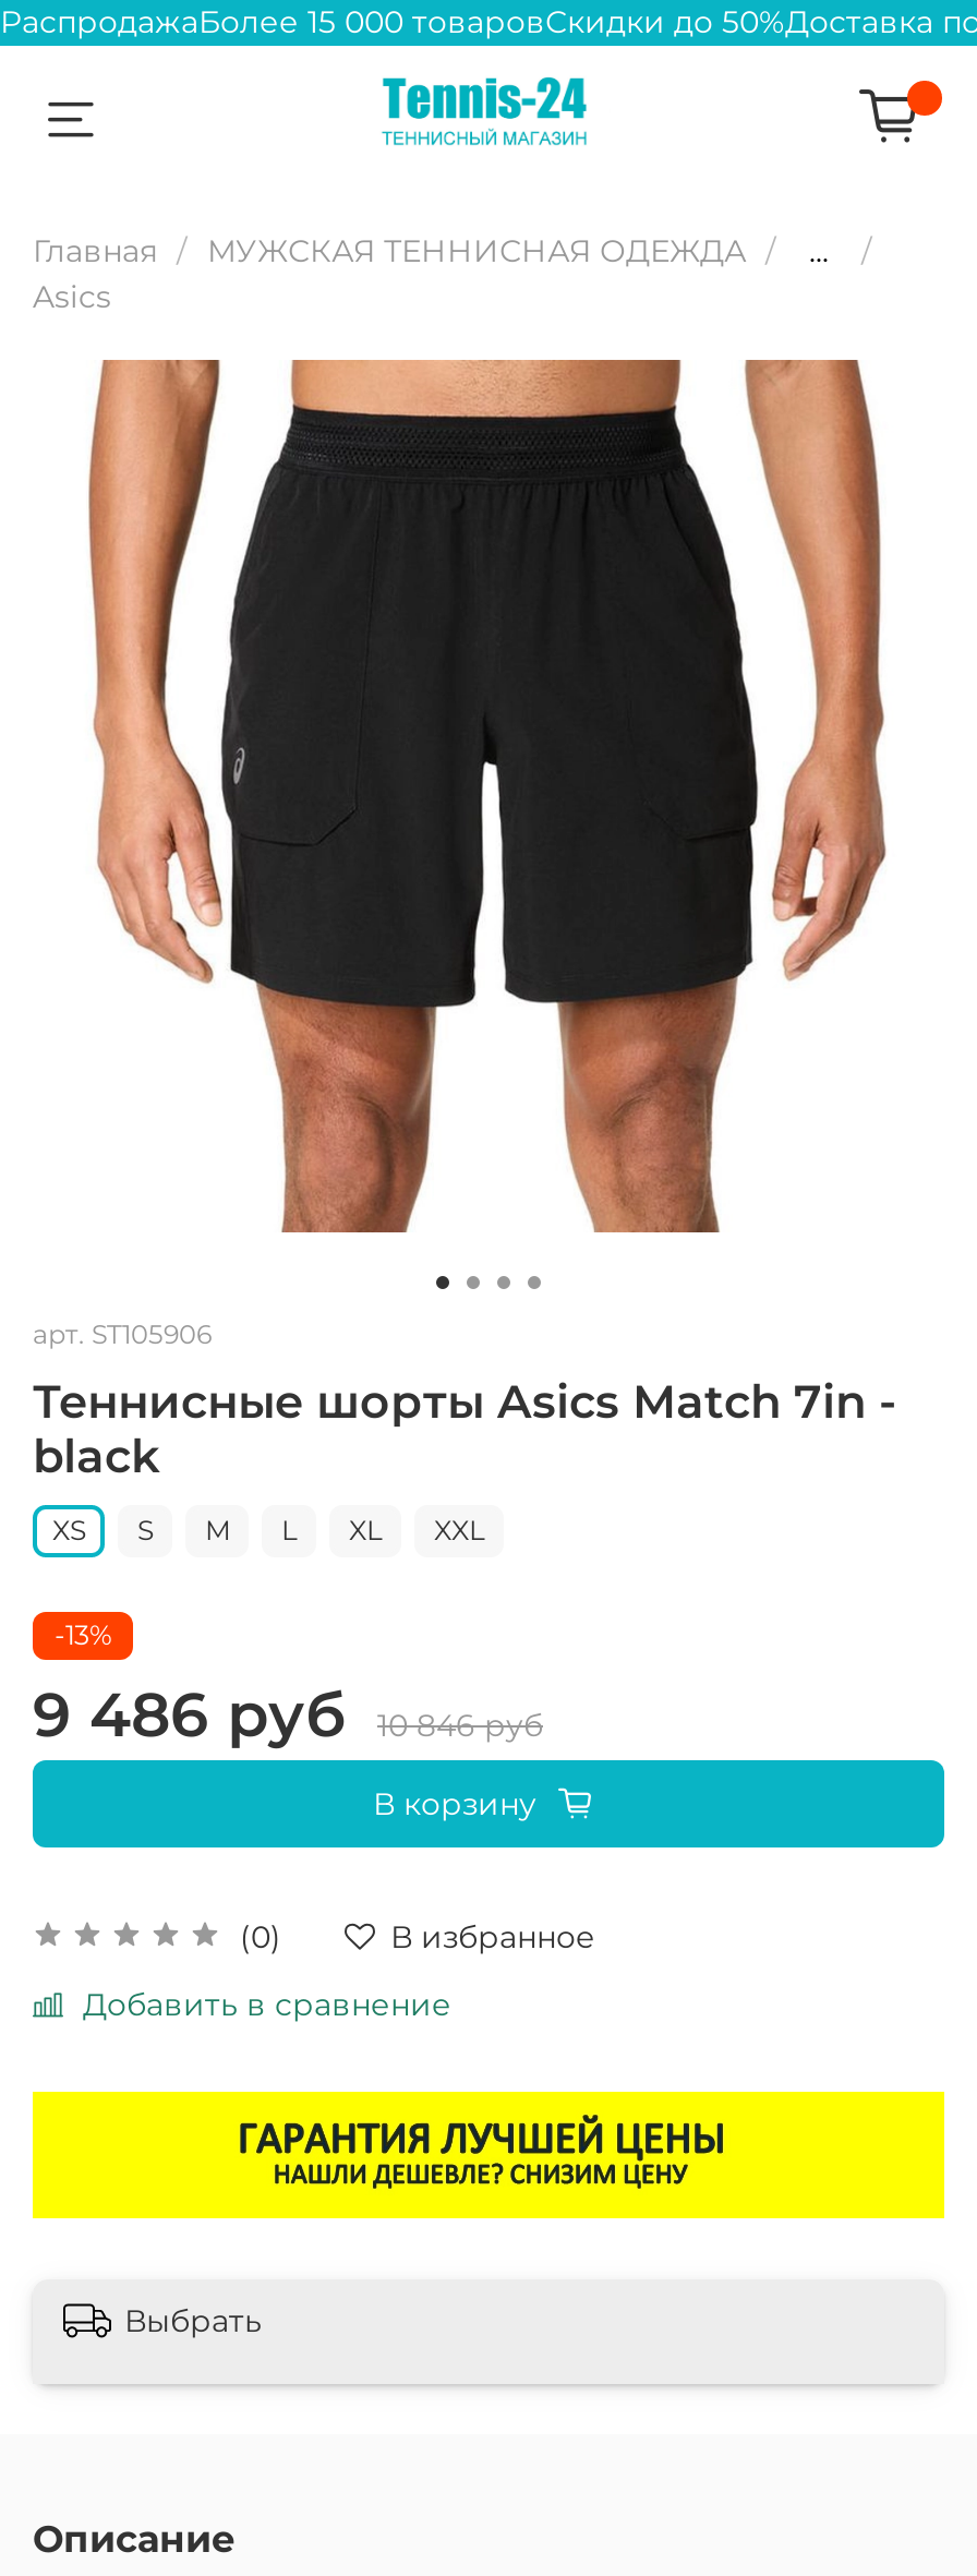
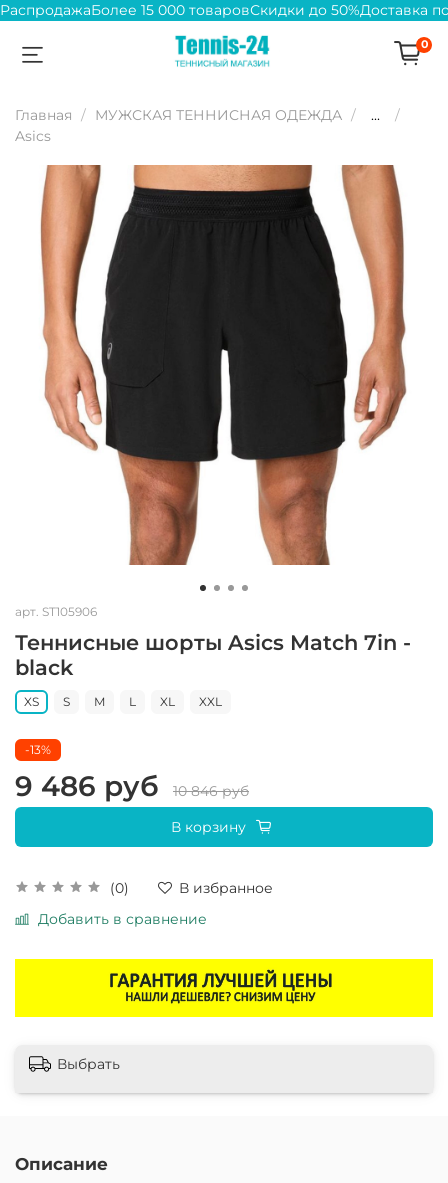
none -> [421,38,428,51] 0

